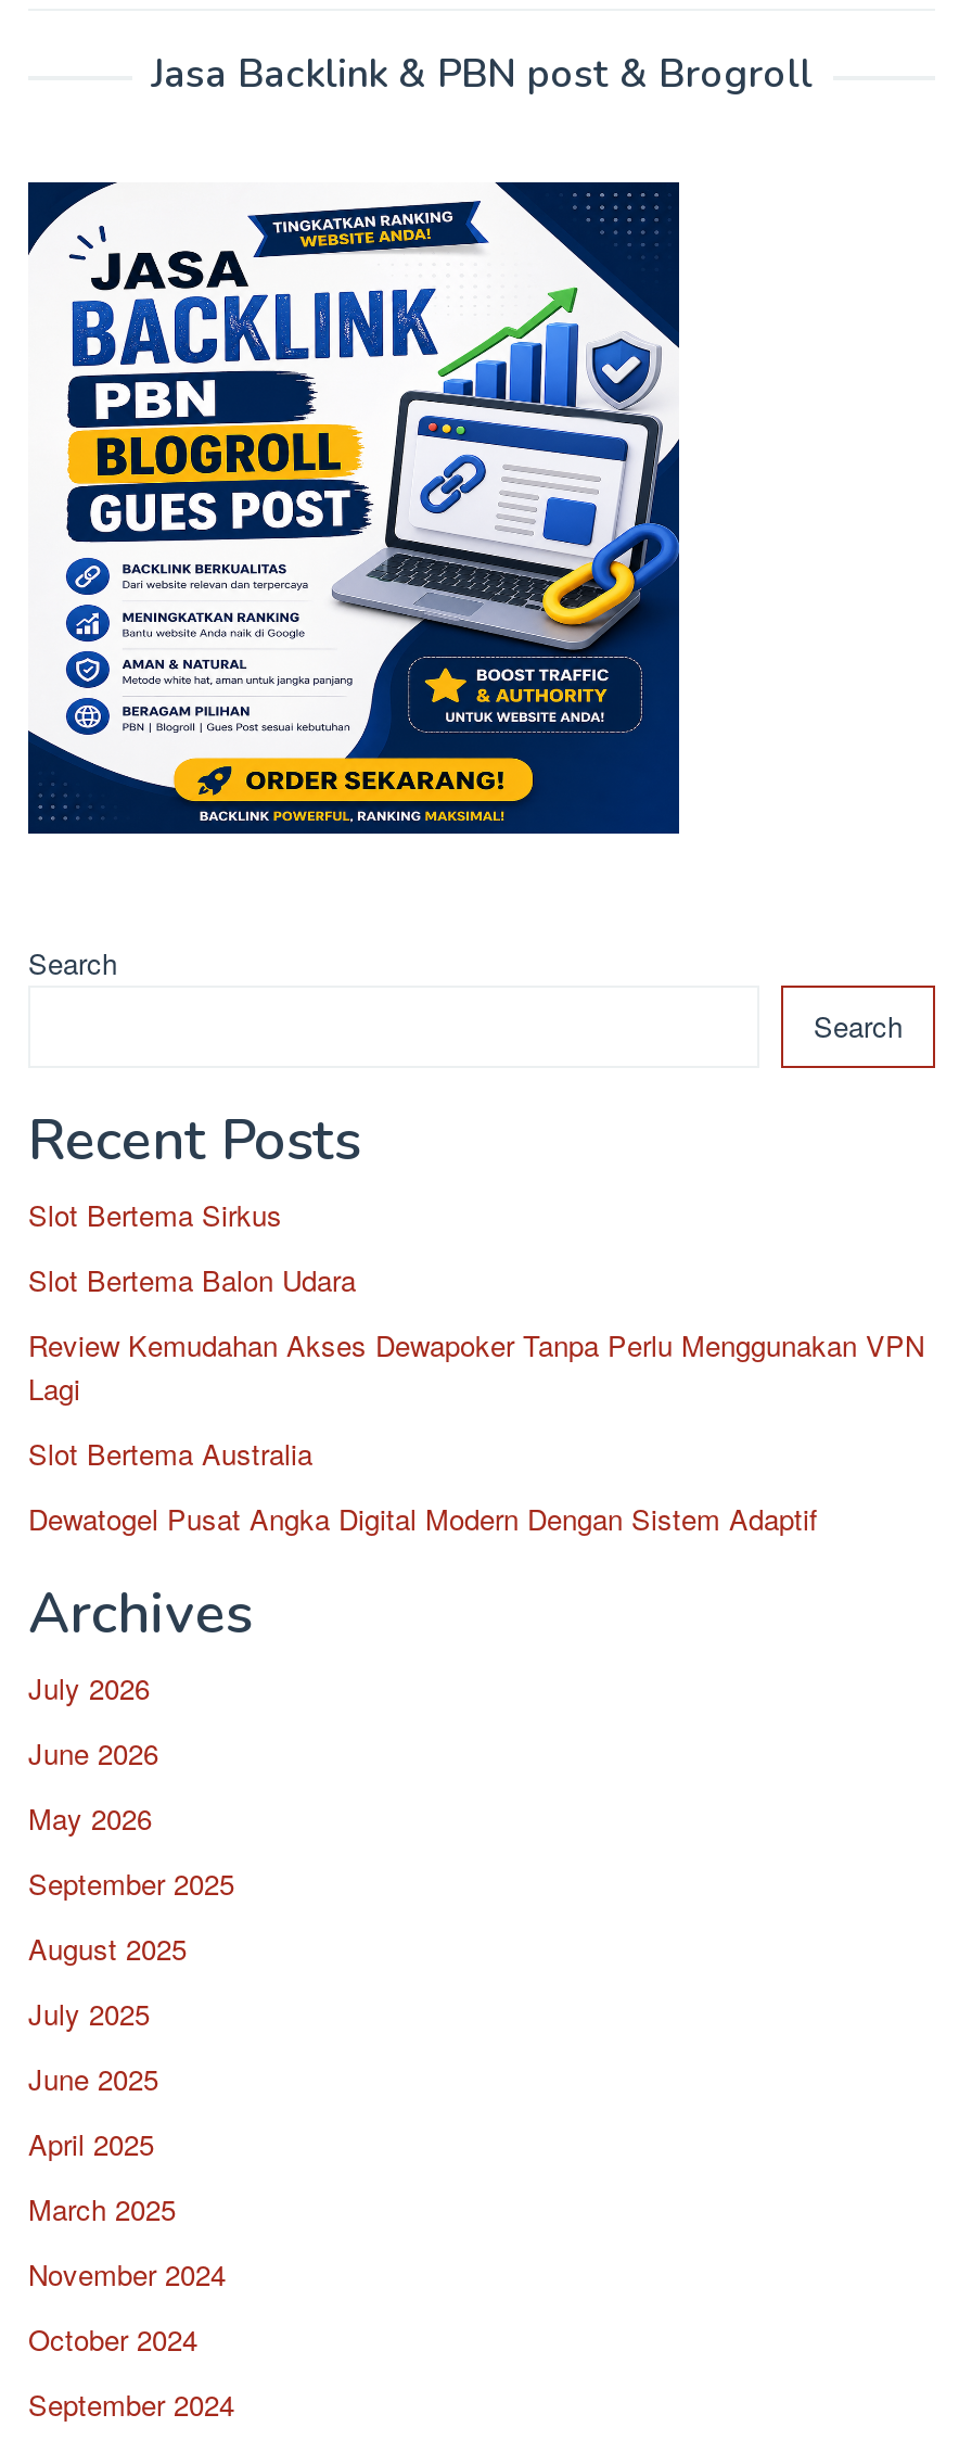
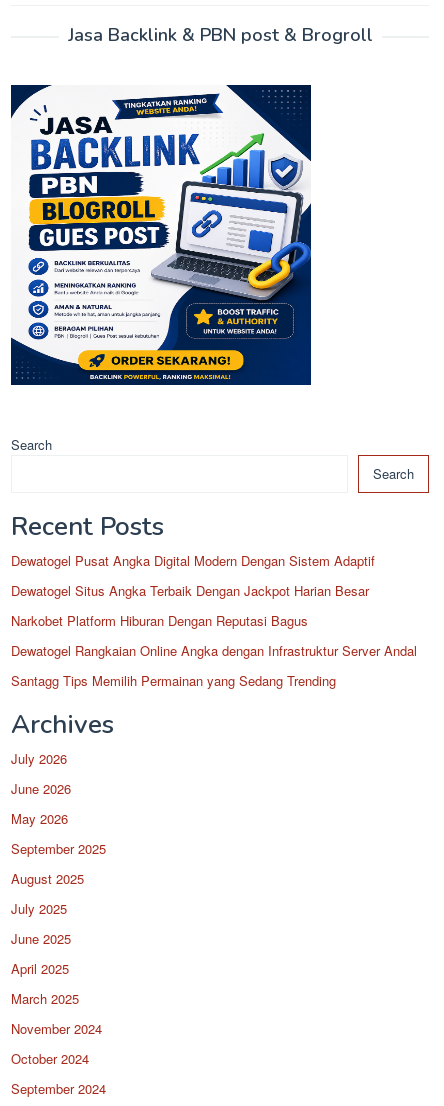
[28,1194,924,1474] Slot Bertema Sirkus | Slot Bertema Balon Udara | Review Kemudahan Akses Dewapoker Tanpa Perlu Menggunakan VPN | Lagi | Slot Bertema Australia -> none
moved [28,1498,818,1539] -> [11,551,375,570]: Dewatogel Pusat Angka Digital Modern Dengan Sistem Adaptif
none -> [11,581,417,690] Dewatogel Situs Angka Terbaik Dengan Jackpot Harian Besar | Narkobet Platform Hiburan Dengan Reputasi Bagus | Dewatogel Rangkaian Online Angka dengan Infrastruktur Server Andal | Santagg Tips Memilih Permainan yang Sedang Trending

